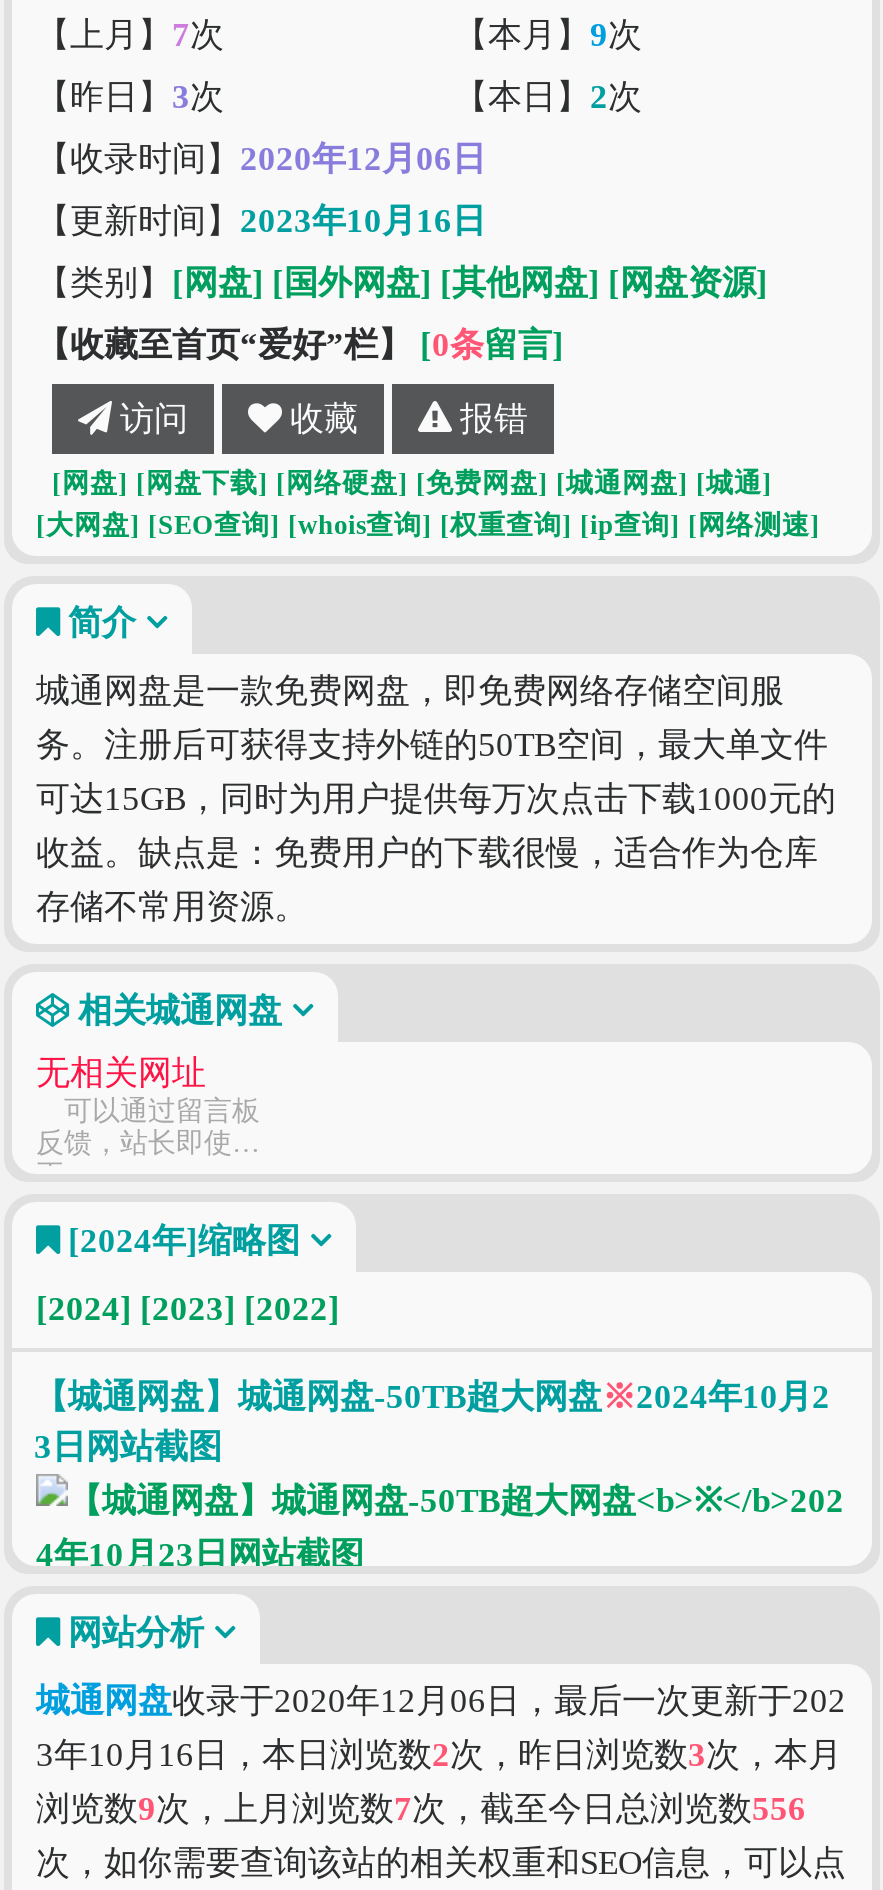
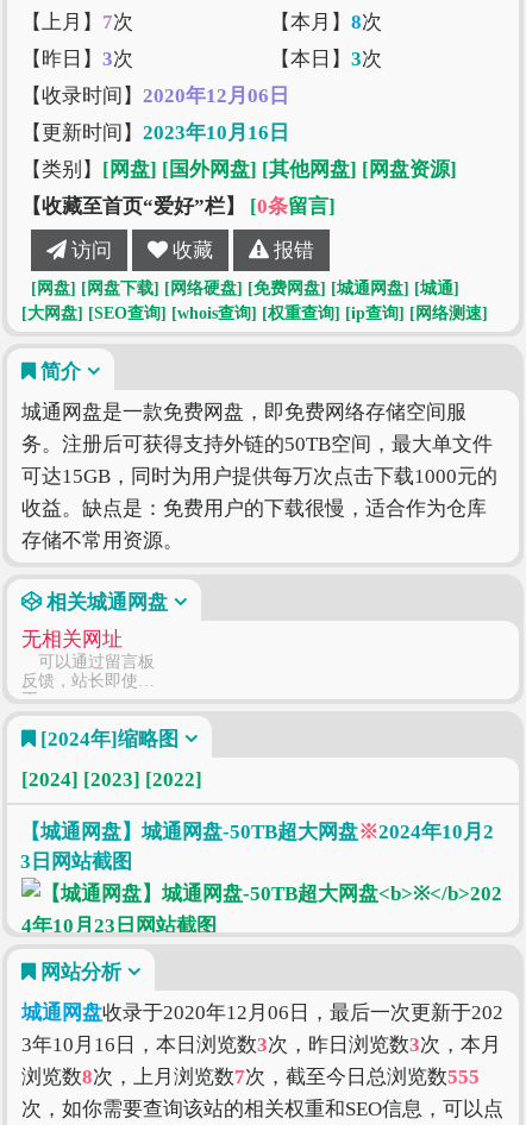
[454,16,642,54] 【本月】9次 -> [270,11,382,33] 【本月】8次
[454,78,642,116] 【本日】2次 -> [270,48,382,70] 【本日】3次
[36,1736,842,1774] 3年10月16日，本日浏览数2次，昨日浏览数3次，本月 -> [21,1033,501,1056] 3年10月16日，本日浏览数3次，昨日浏览数3次，本月
[36,1790,806,1828] 浏览数9次，上月浏览数7次，截至今日总浏览数556 -> [21,1066,480,1088] 浏览数8次，上月浏览数7次，截至今日总浏览数555

